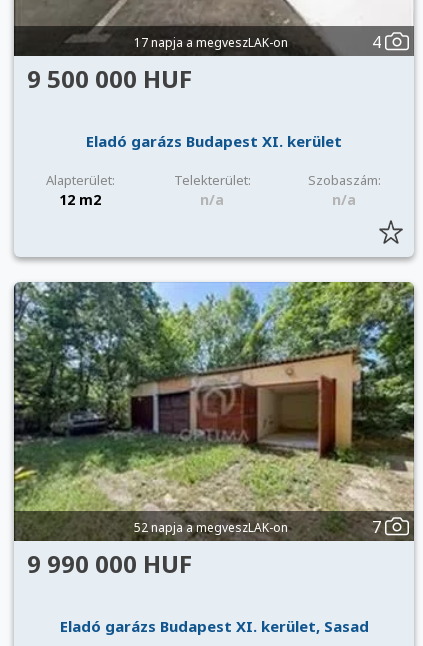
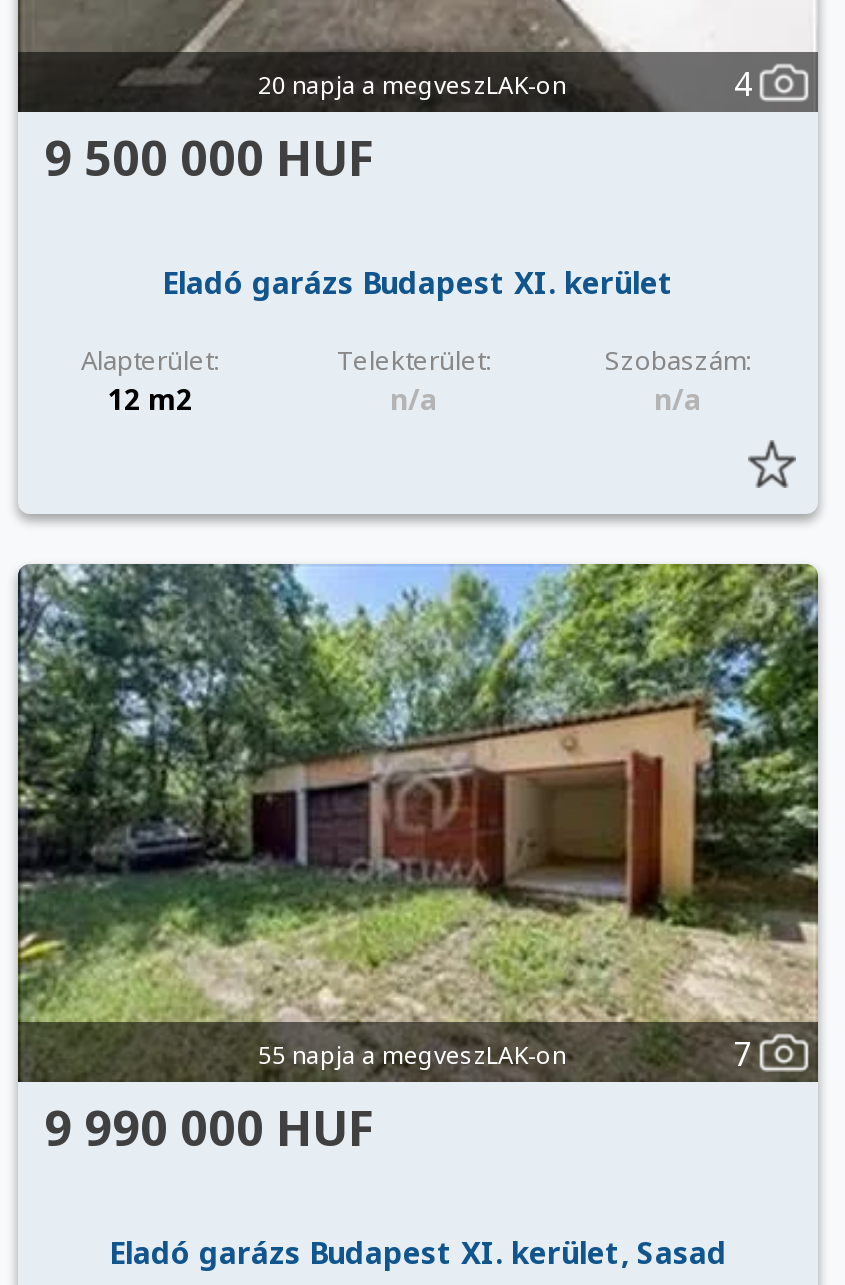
[134,34,288,51] 17 napja a megveszLAK-on -> [258,68,566,102] 20 napja a megveszLAK-on
[134,519,288,536] 52 napja a megveszLAK-on -> [258,1038,566,1072] 55 napja a megveszLAK-on

